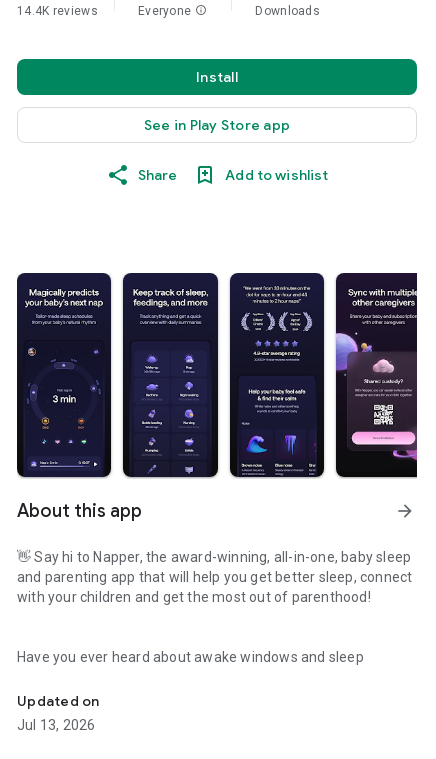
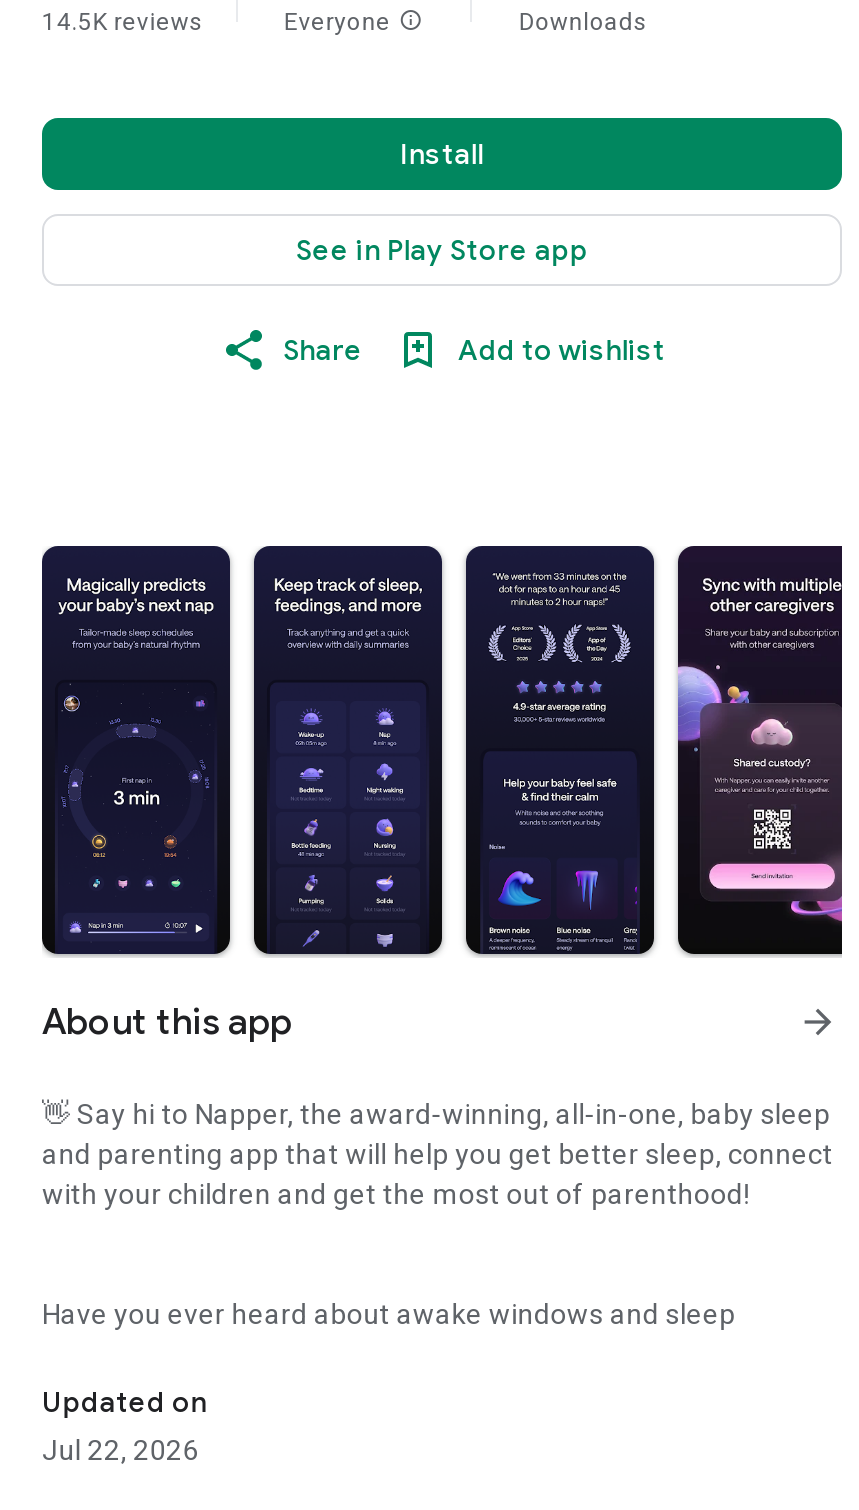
[17,4,98,18] 14.4K reviews -> [42,8,204,36] 14.5K reviews
[17,717,95,733] Jul 13, 2026 -> [42,1434,199,1466] Jul 22, 2026

